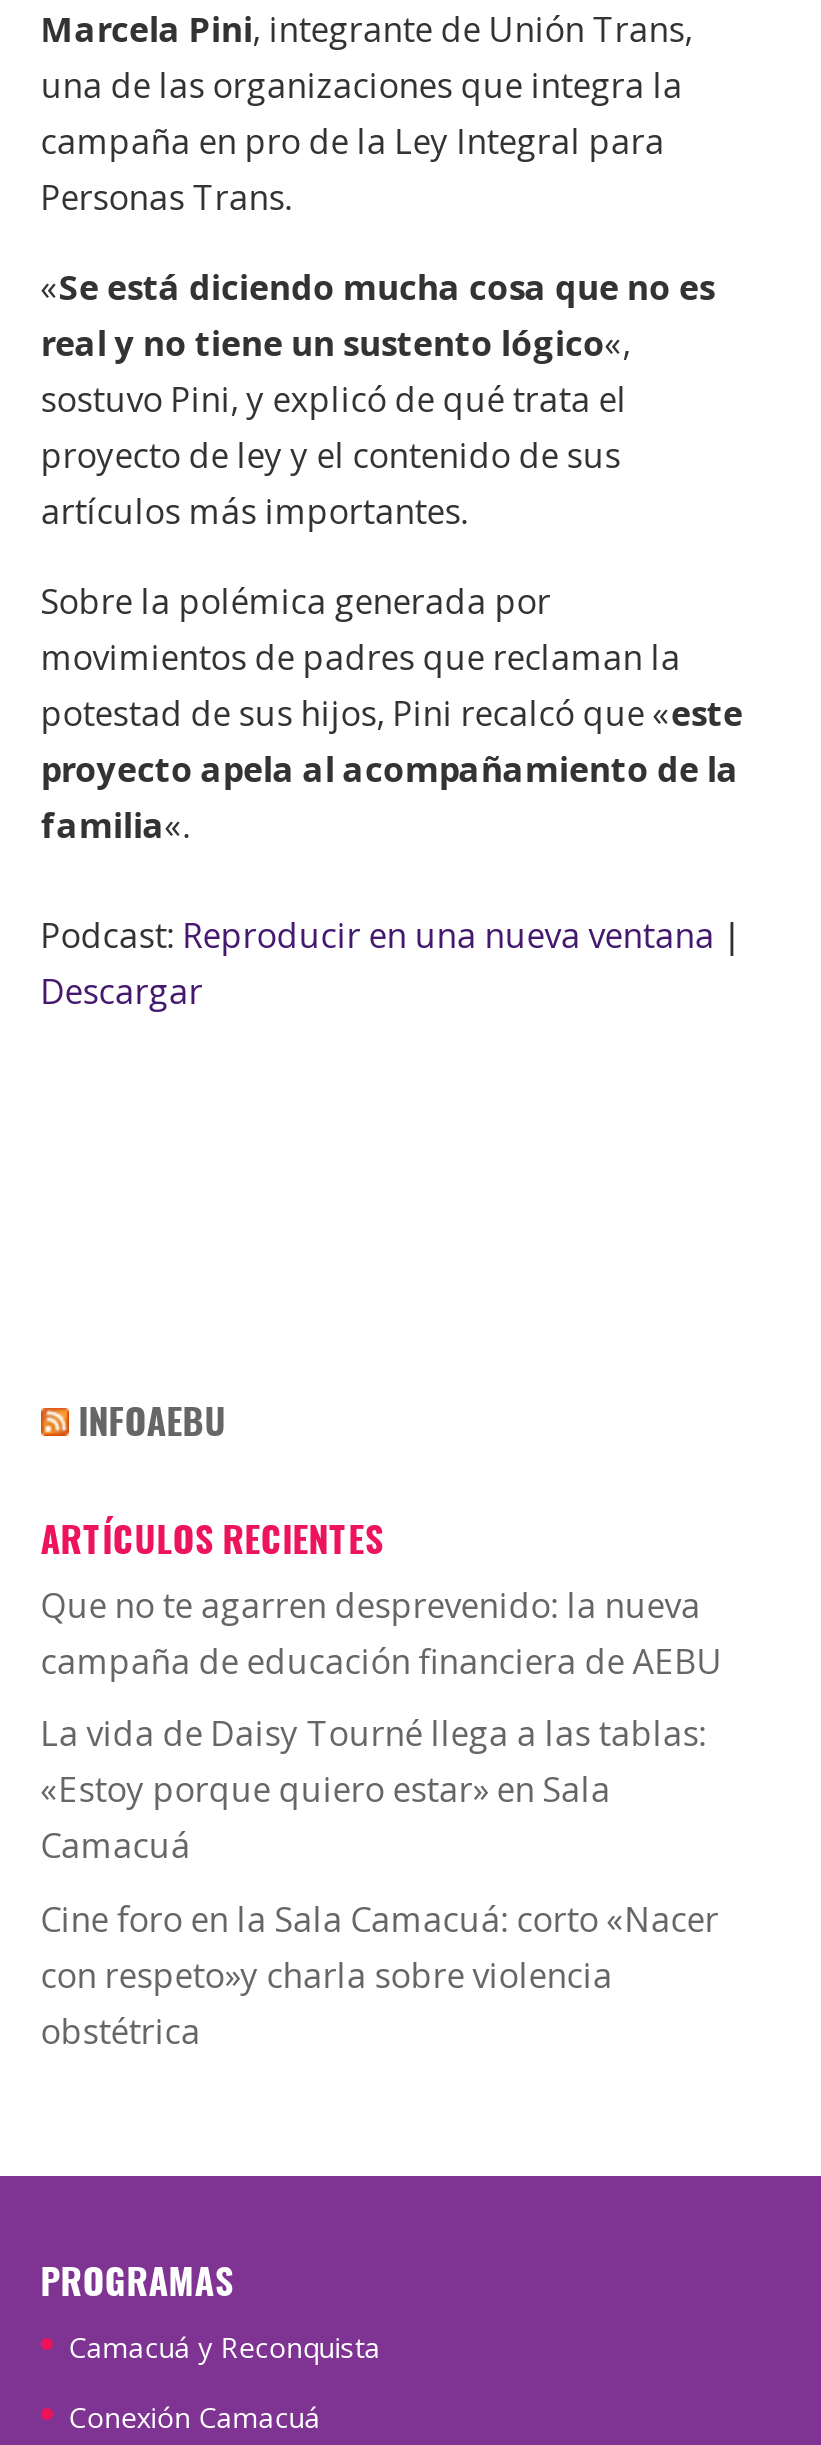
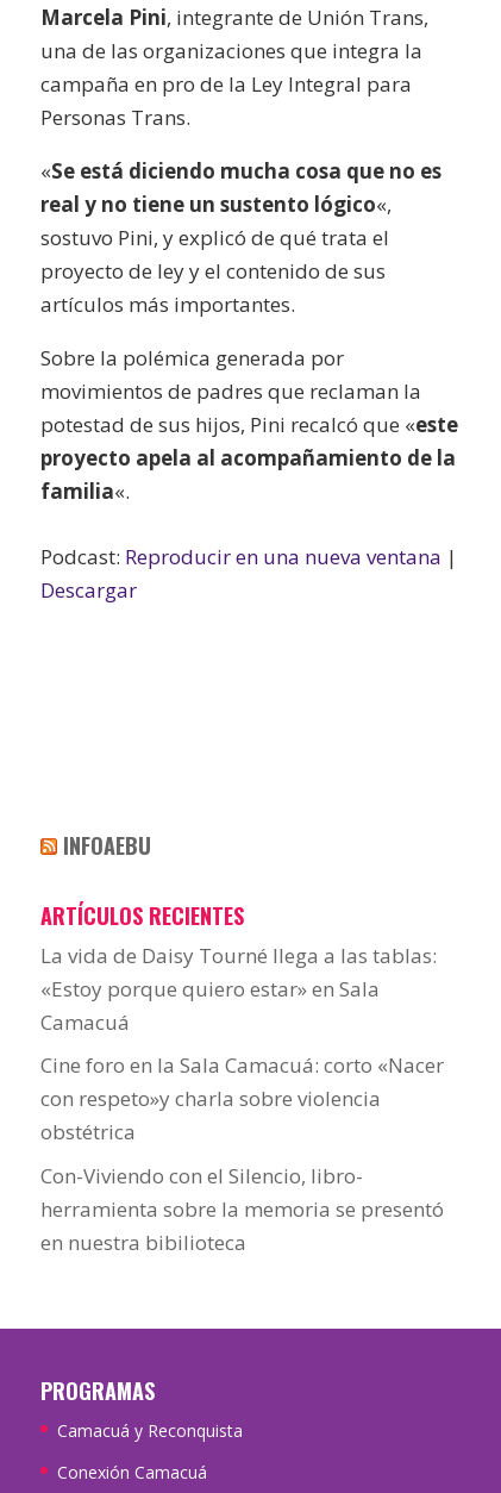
[41,1582,723,1684] Que no te agarren desprevenido: la nueva | campaña de educación financiera de AEBU -> none
moved [41,1711,719,2054] -> [40,942,444,1146]: La vida de Daisy Tourné llega a las tablas: | «Estoy porque quiero estar» en Sala | Camacuá | Cine foro en la Sala Camacuá: corto «Nacer | con respeto»y charla sobre violencia | obstétrica
none -> [40,1162,444,1256] Con-Viviendo con el Silencio, libro- | herramienta sobre la memoria se presentó | en nuestra bibilioteca

